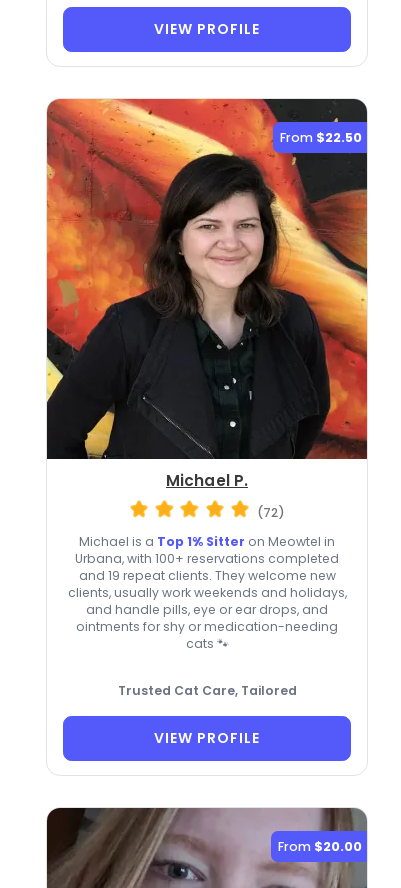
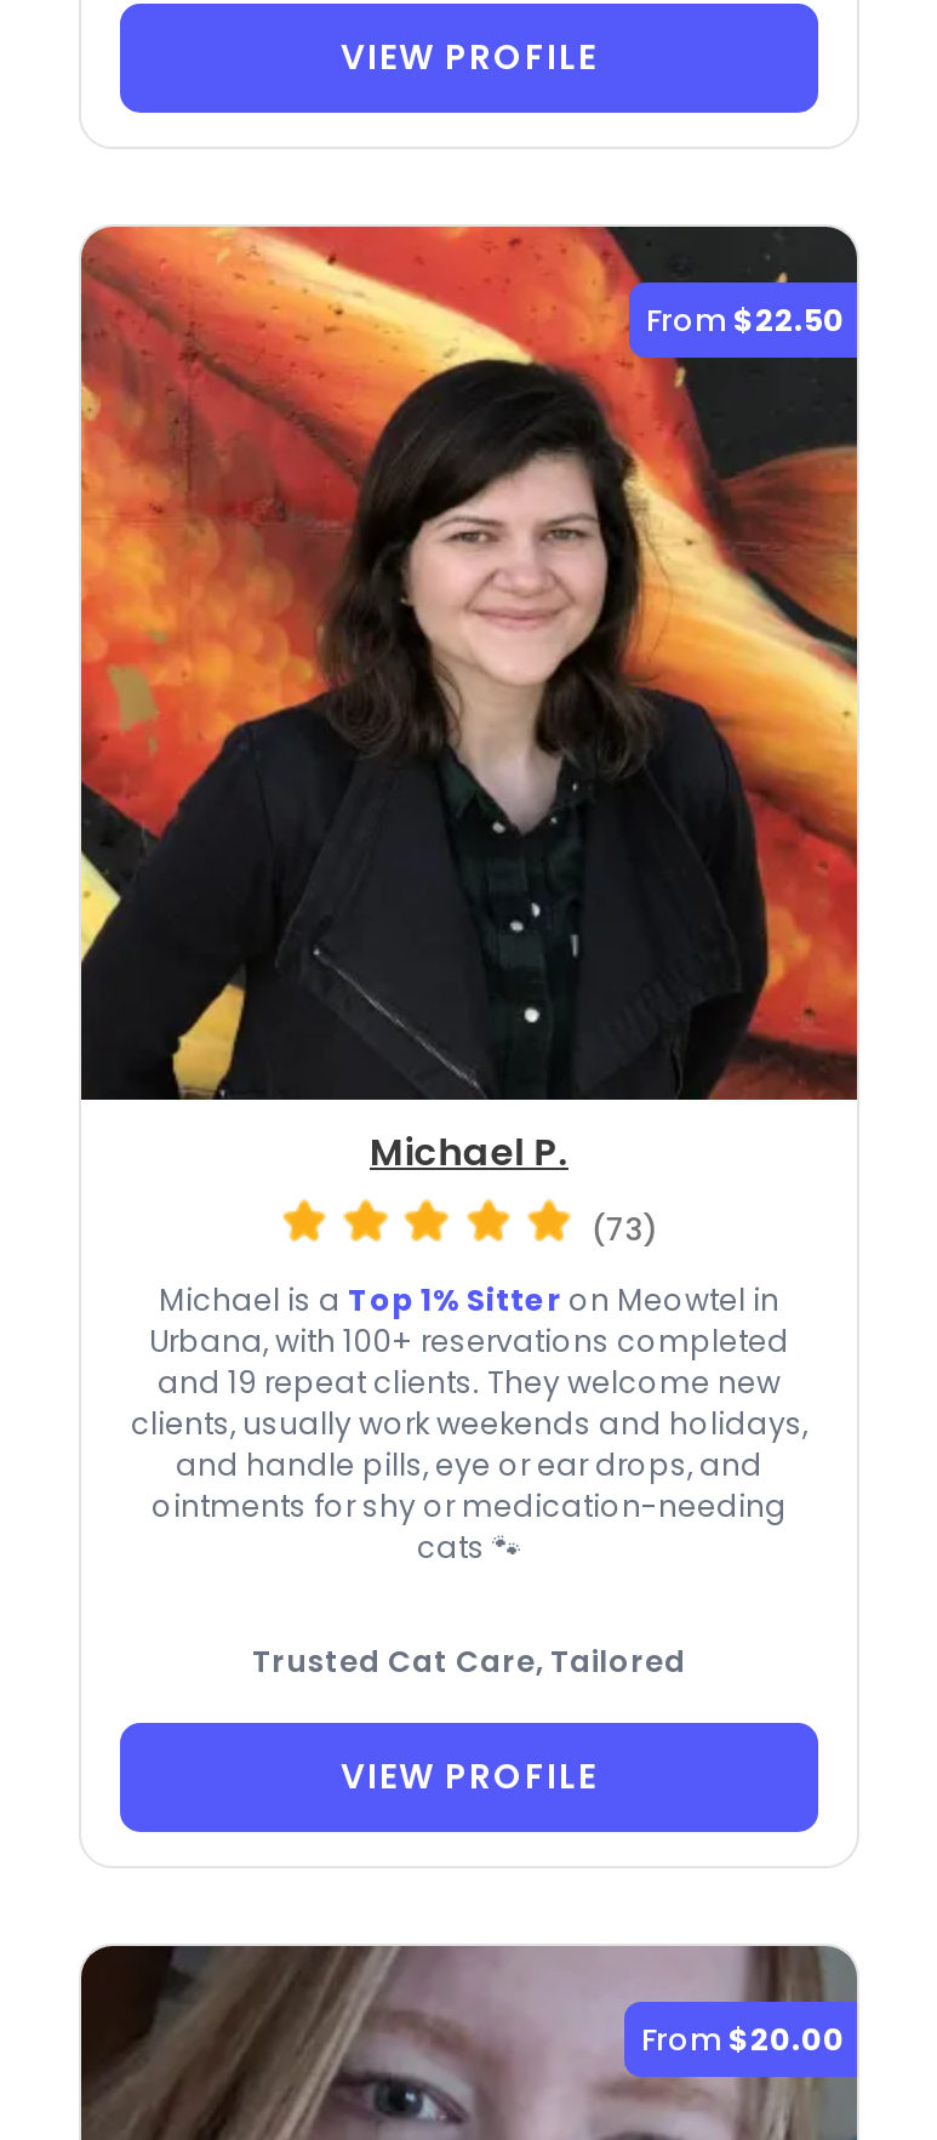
[257,504,285,521] (72) -> [591,1210,659,1251] (73)

